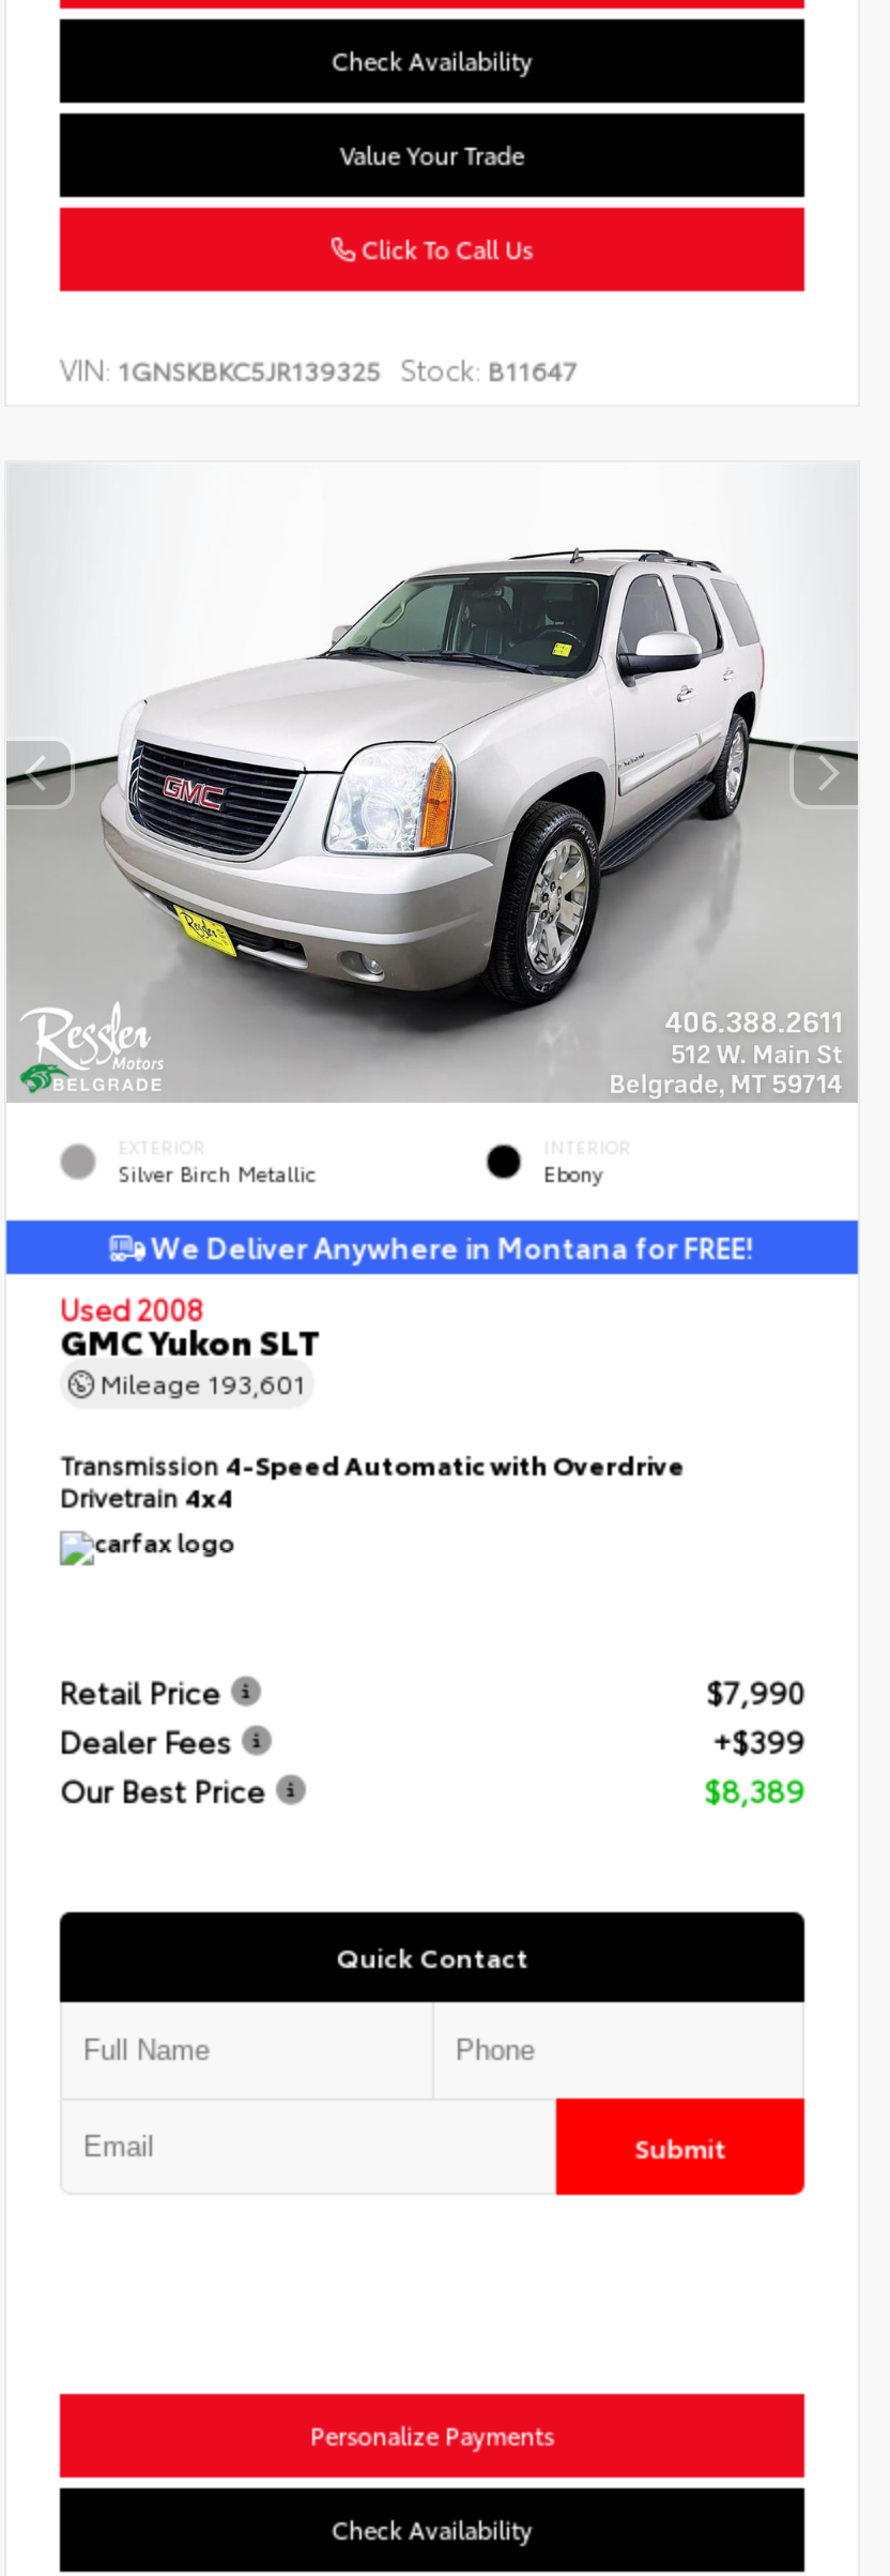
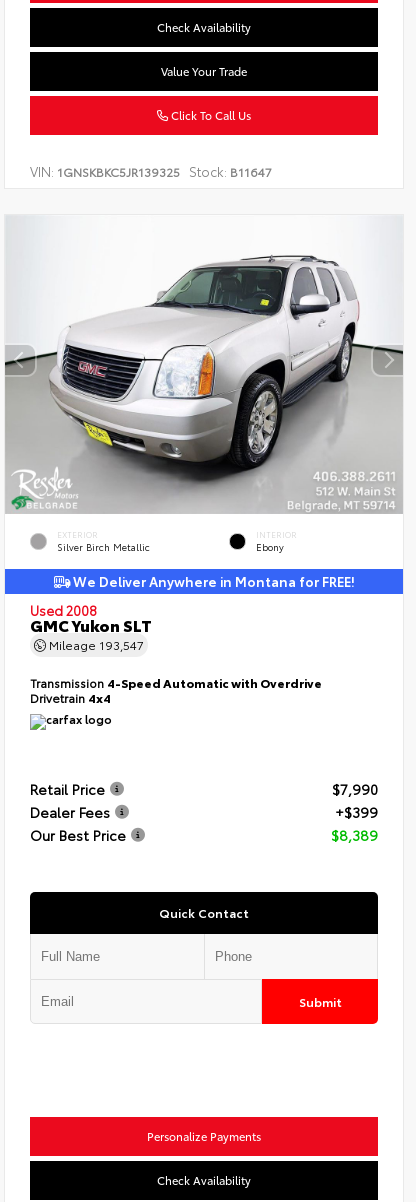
[94,1363,306,1399] Mileage 193,601 -> [46,635,144,652] Mileage 193,547

